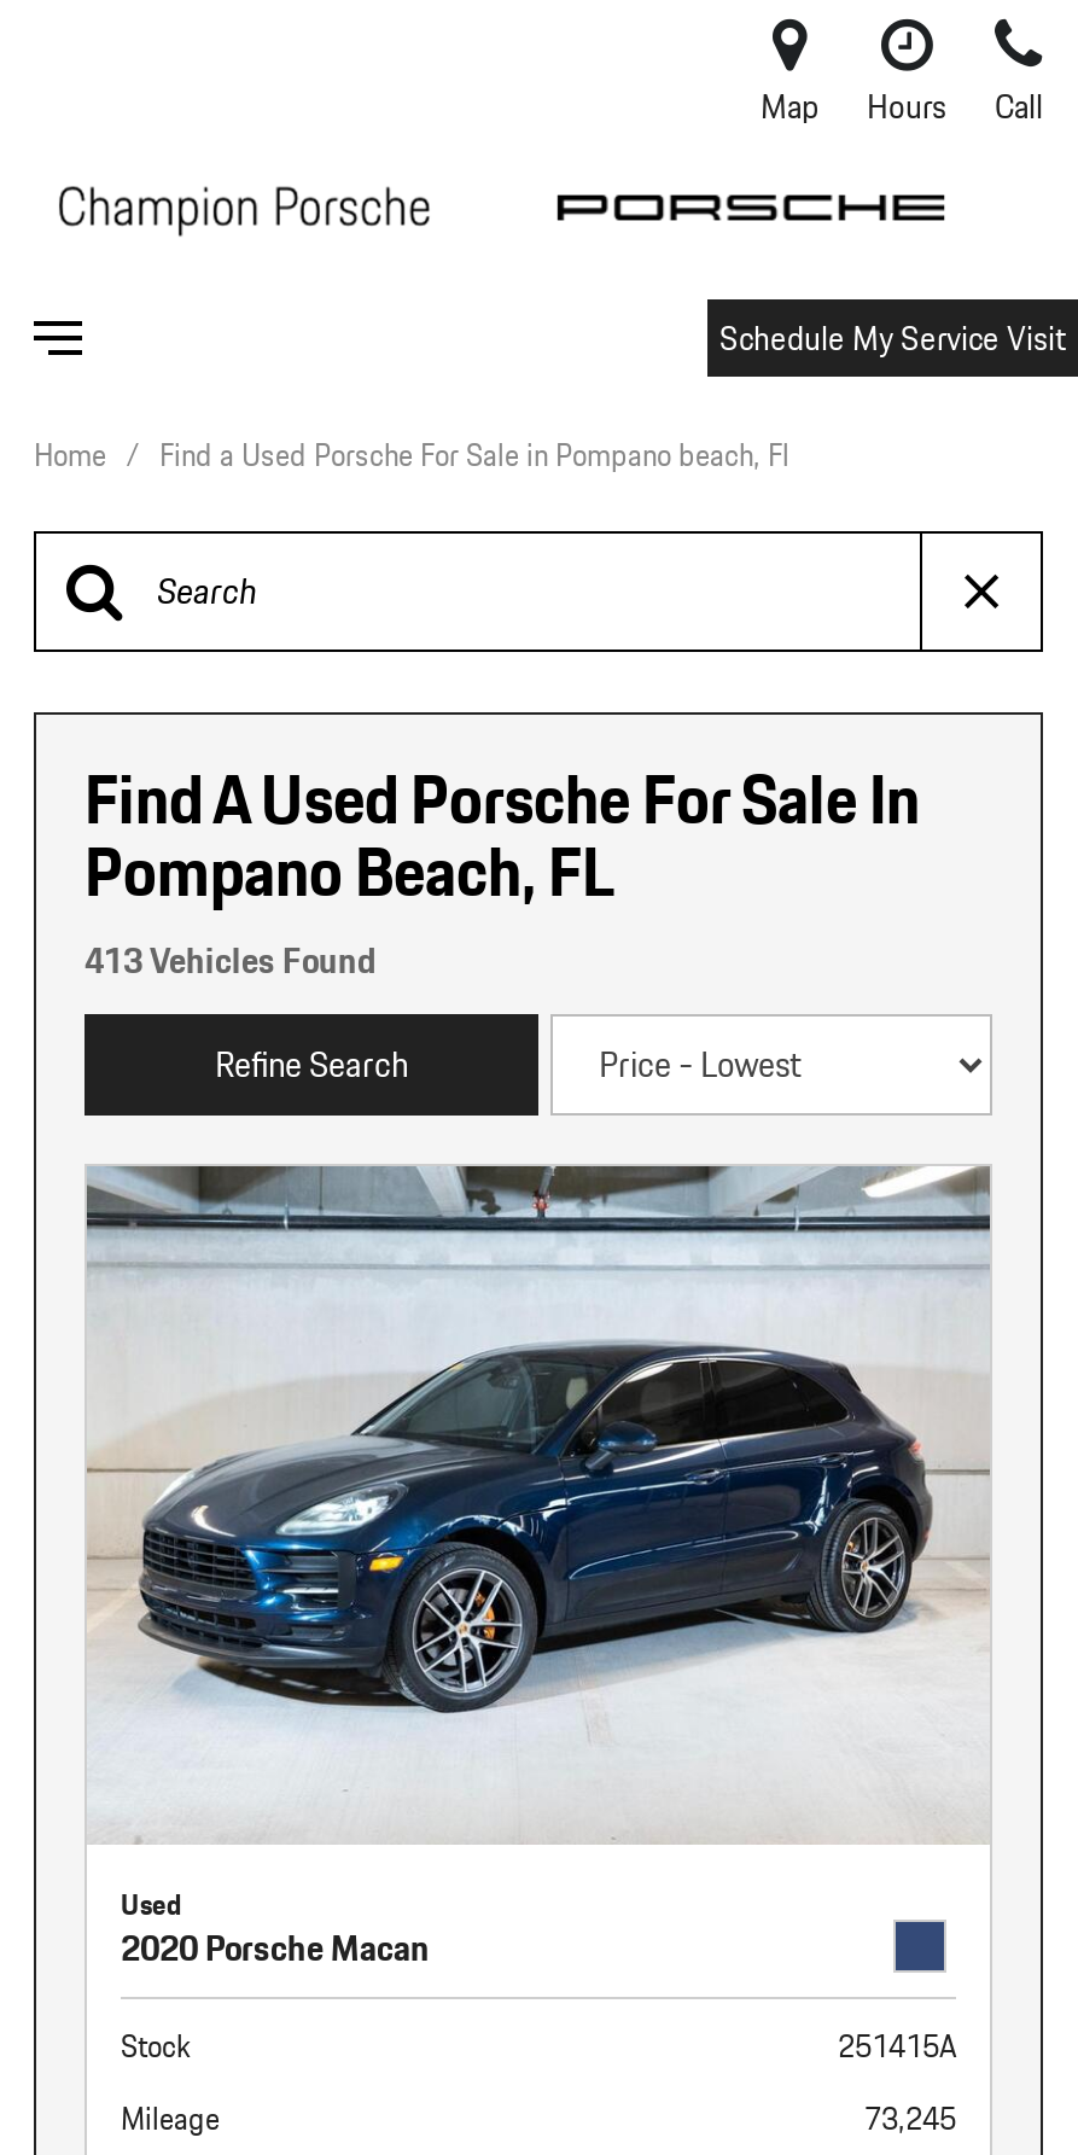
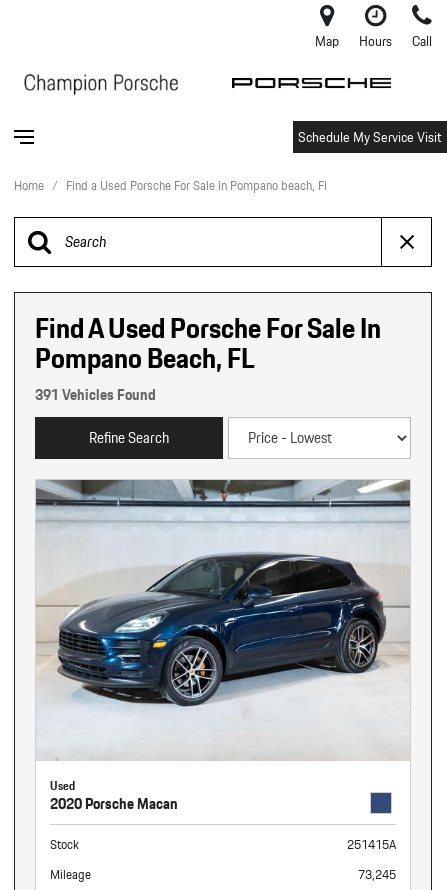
[85,932,377,990] 413 Vehicles Found -> [35,383,156,407] 391 Vehicles Found

